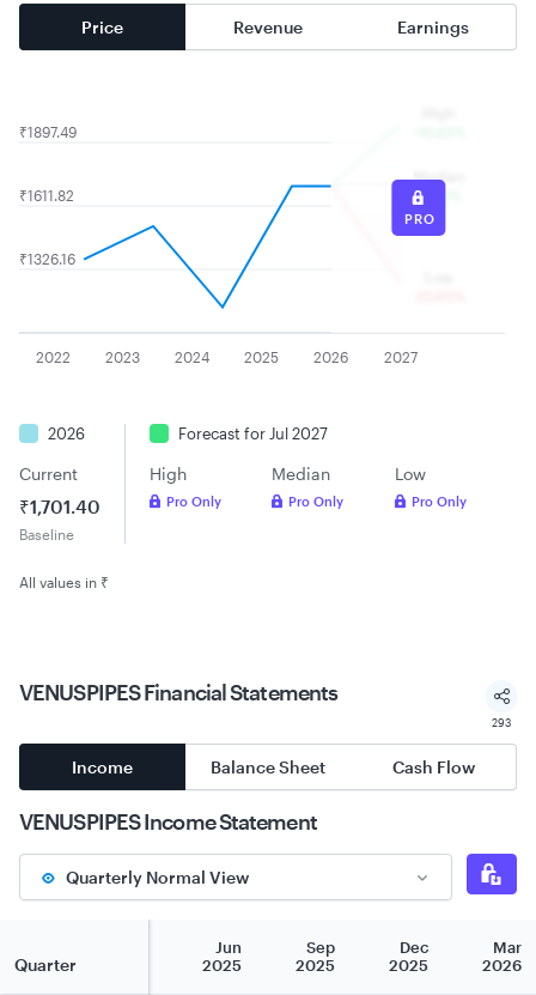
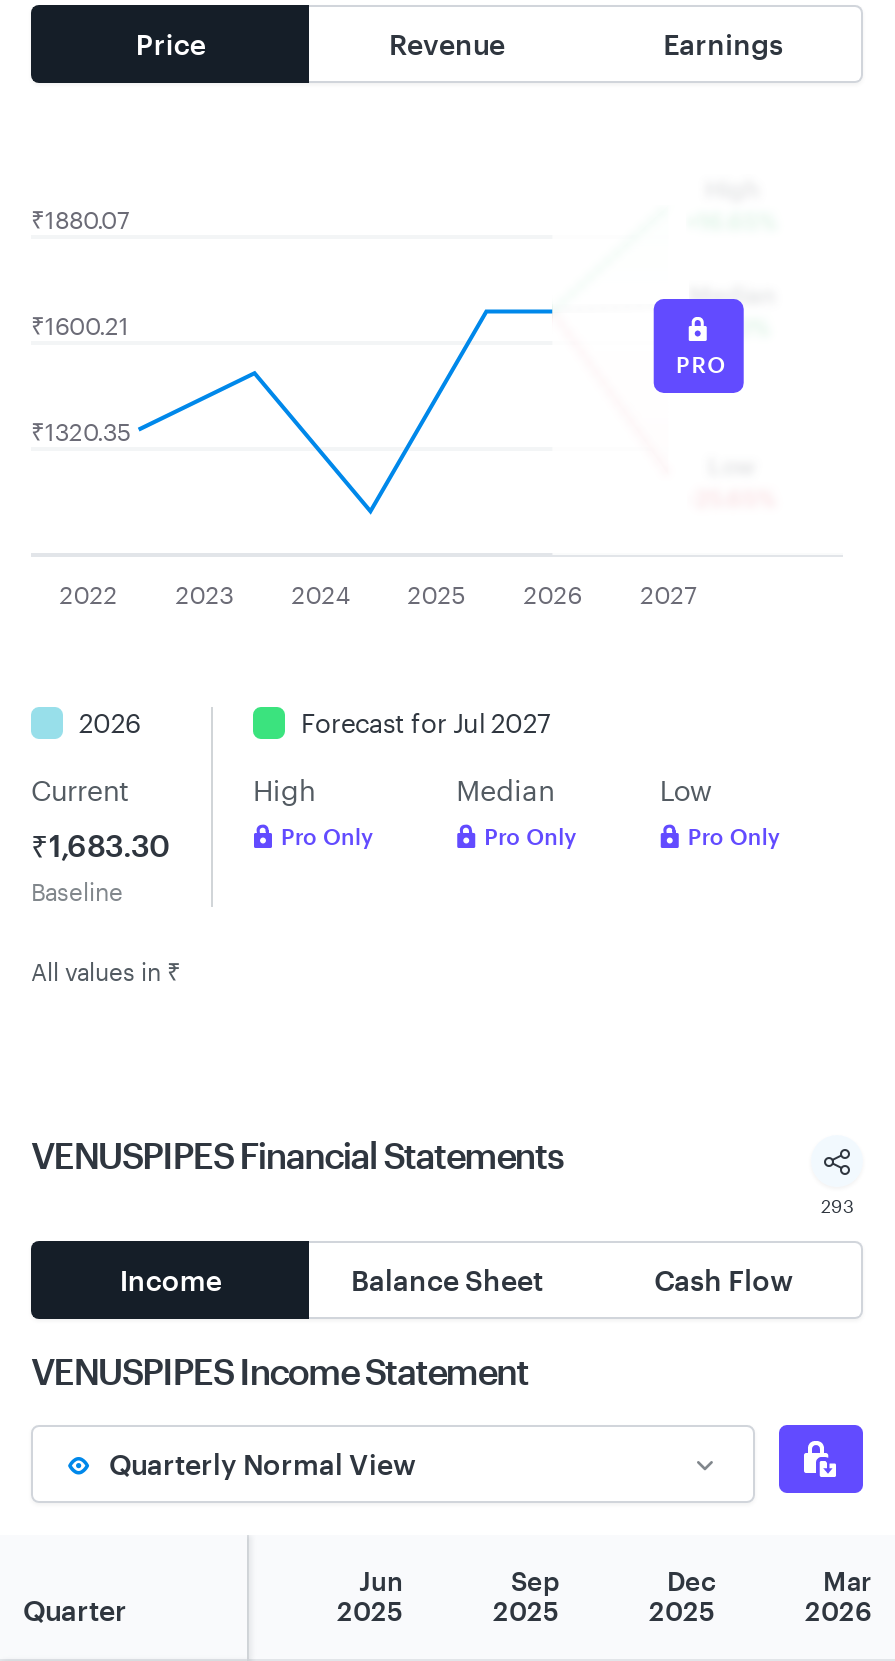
[19,123,77,140] ₹1897.49 -> [31,205,131,233] ₹1880.07
[19,187,74,204] ₹1611.82 -> [31,311,129,339] ₹1600.21
[19,250,75,267] ₹1326.16 -> [31,417,131,445] ₹1320.35
[19,496,100,517] ₹1,701.40 -> [31,827,171,863] ₹1,683.30

